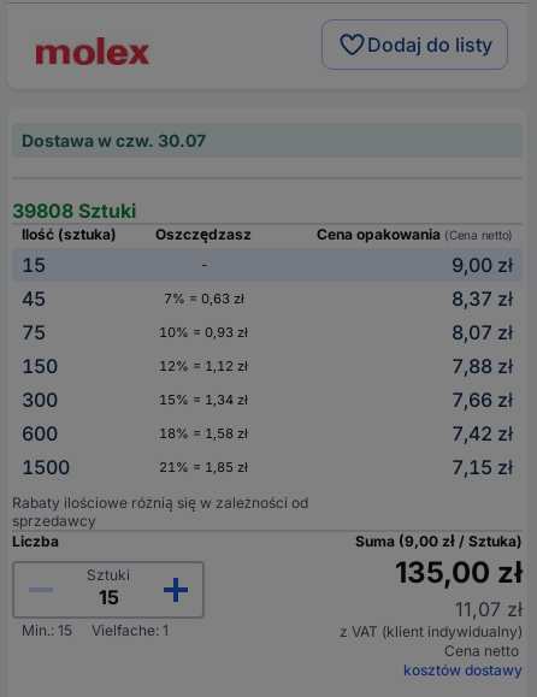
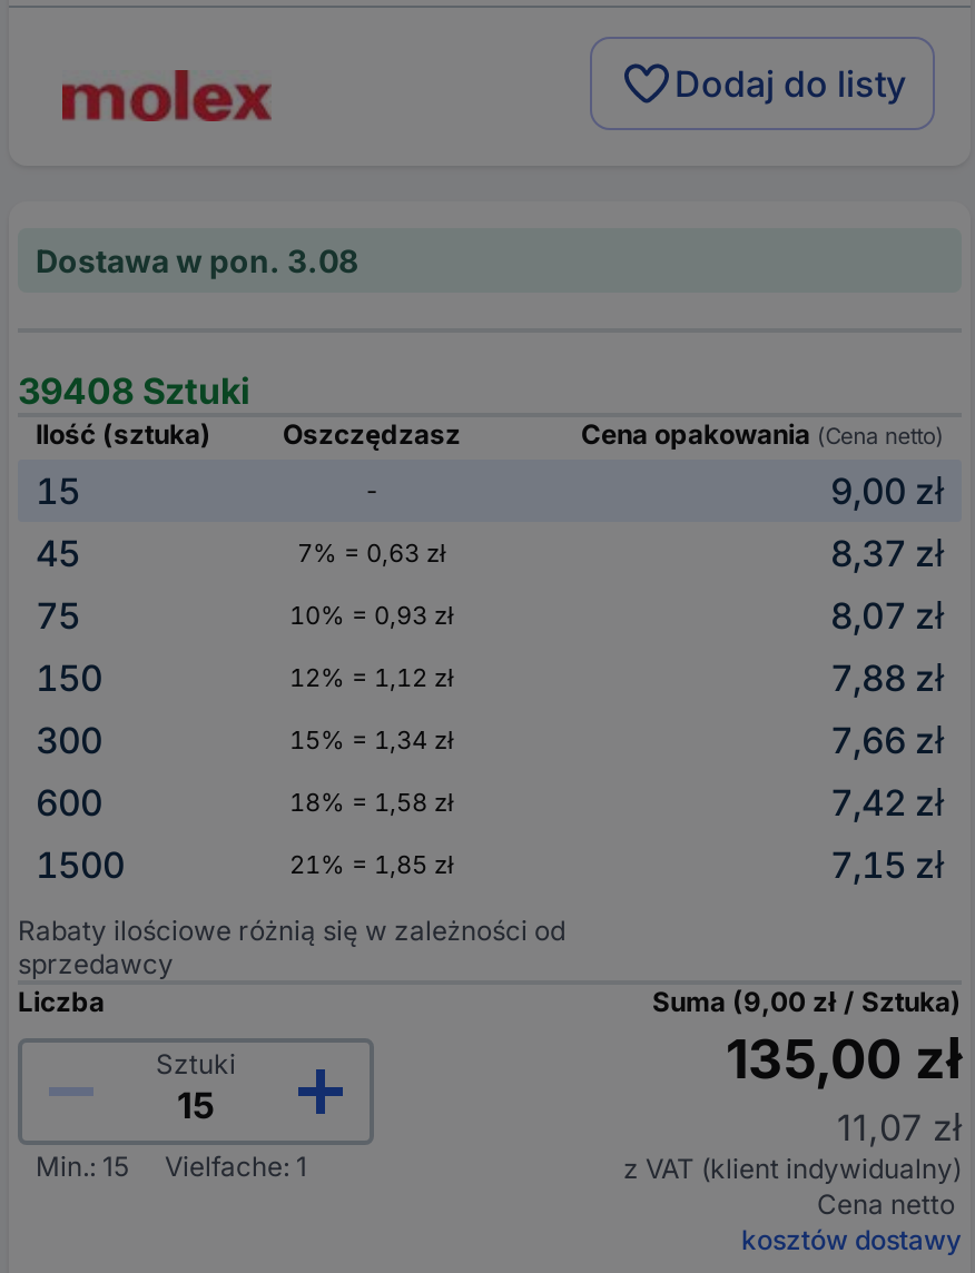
[22,130,206,150] Dostawa w czw. 30.07 -> [36,241,358,279] Dostawa w pon. 3.08
[12,199,136,223] 39808 Sztuki -> [18,368,249,413] 39408 Sztuki

